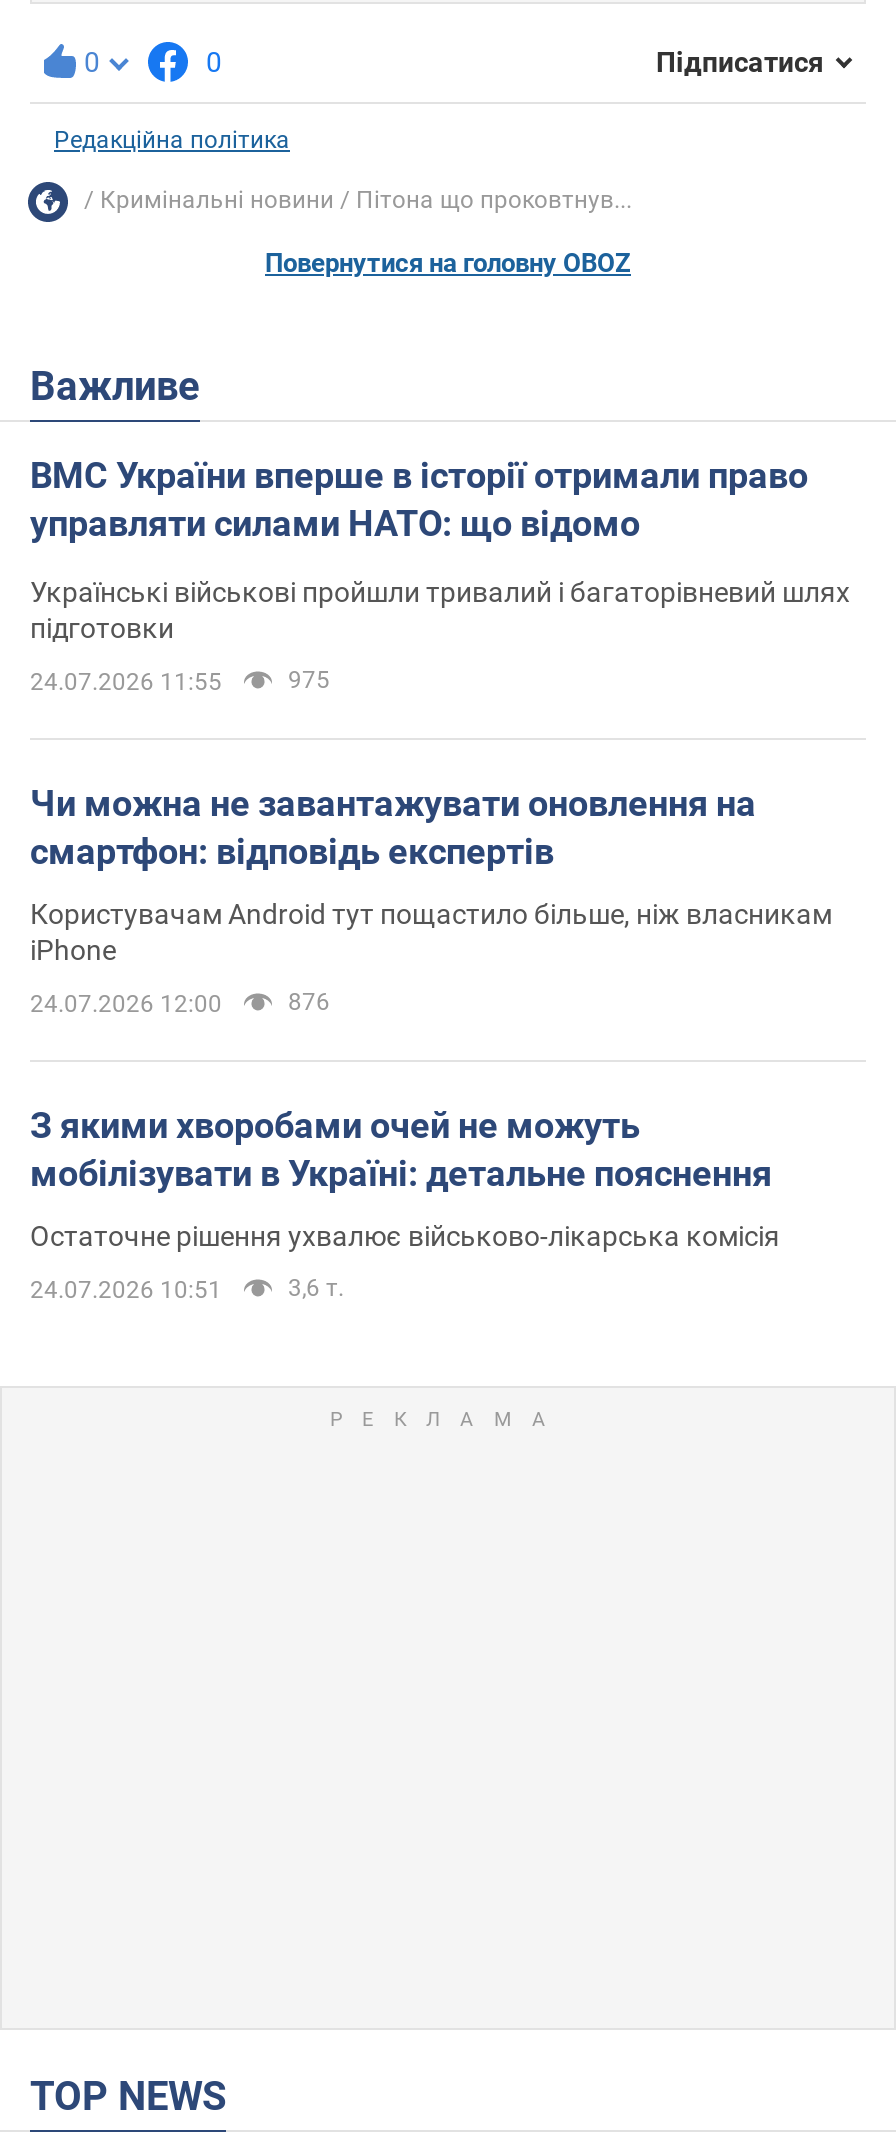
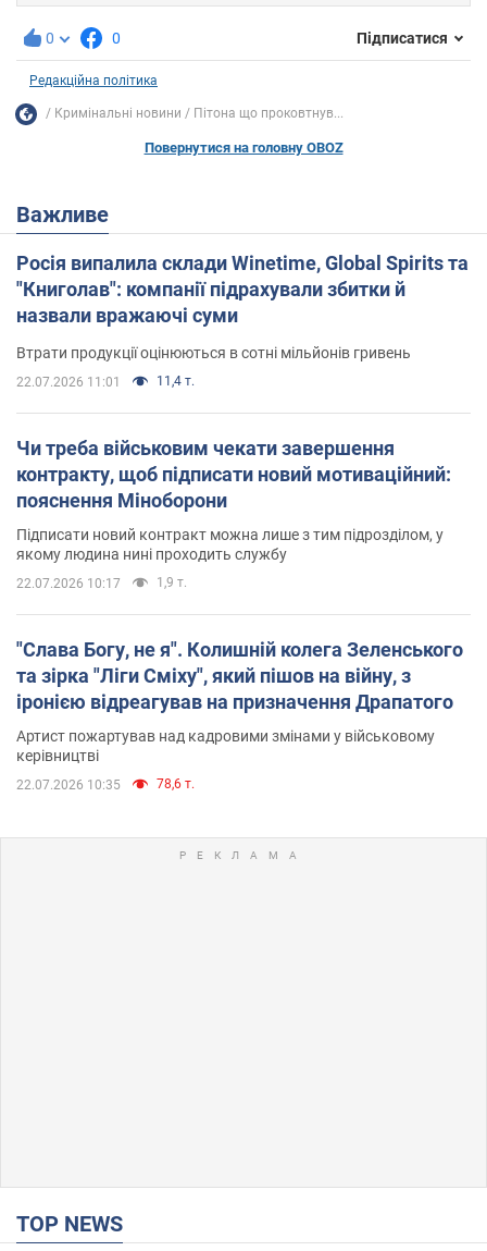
[30,453,808,543] ВМС України вперше в історії отримали право | управляти силами НАТО: що відомо -> [16,251,469,326] Росія випалила склади Winetime, Global Spirits та | "Книголав": компанії підрахували збитки й | назвали вражаючі суми
[30,575,850,643] Українські військові пройшли тривалий і багаторівневий шлях | підготовки -> [16,344,411,361] Втрати продукції оцінюються в сотні мільйонів гривень
[30,665,330,695] 24.07.2026 11:55 | 975 -> [16,373,195,389] 22.07.2026 11:01 | 11,4 т.
[30,781,756,871] Чи можна не завантажувати оновлення на | смартфон: відповідь експертів -> [16,436,451,511] Чи треба військовим чекати завершення | контракту, щоб підписати новий мотиваційний: | пояснення Міноборони
[30,897,832,965] Користувачам Android тут пощастило більше, ніж власникам | iPhone -> [16,526,444,563] Підписати новий контракт можна лише з тим підрозділом, у | якому людина нині проходить службу
[30,987,330,1017] 24.07.2026 12:00 | 876 -> [16,575,187,591] 22.07.2026 10:17 | 1,9 т.
[30,1103,772,1193] З якими хворобами очей не можуть | мобілізувати в Україні: детальне пояснення -> [16,638,463,713] "Слава Богу, не я". Колишній колега Зеленського | та зірка "Ліги Сміху", який пішов на війну, з | іронією відреагував на призначення Драпатого
[30,1219,780,1251] Остаточне рішення ухвалює військово-лікарська комісія -> [16,727,435,764] Артист пожартував над кадровими змінами у військовому | керівництві
[30,1273,344,1303] 24.07.2026 10:51 | 3,6 т. -> [16,776,195,792] 22.07.2026 10:35 | 78,6 т.

